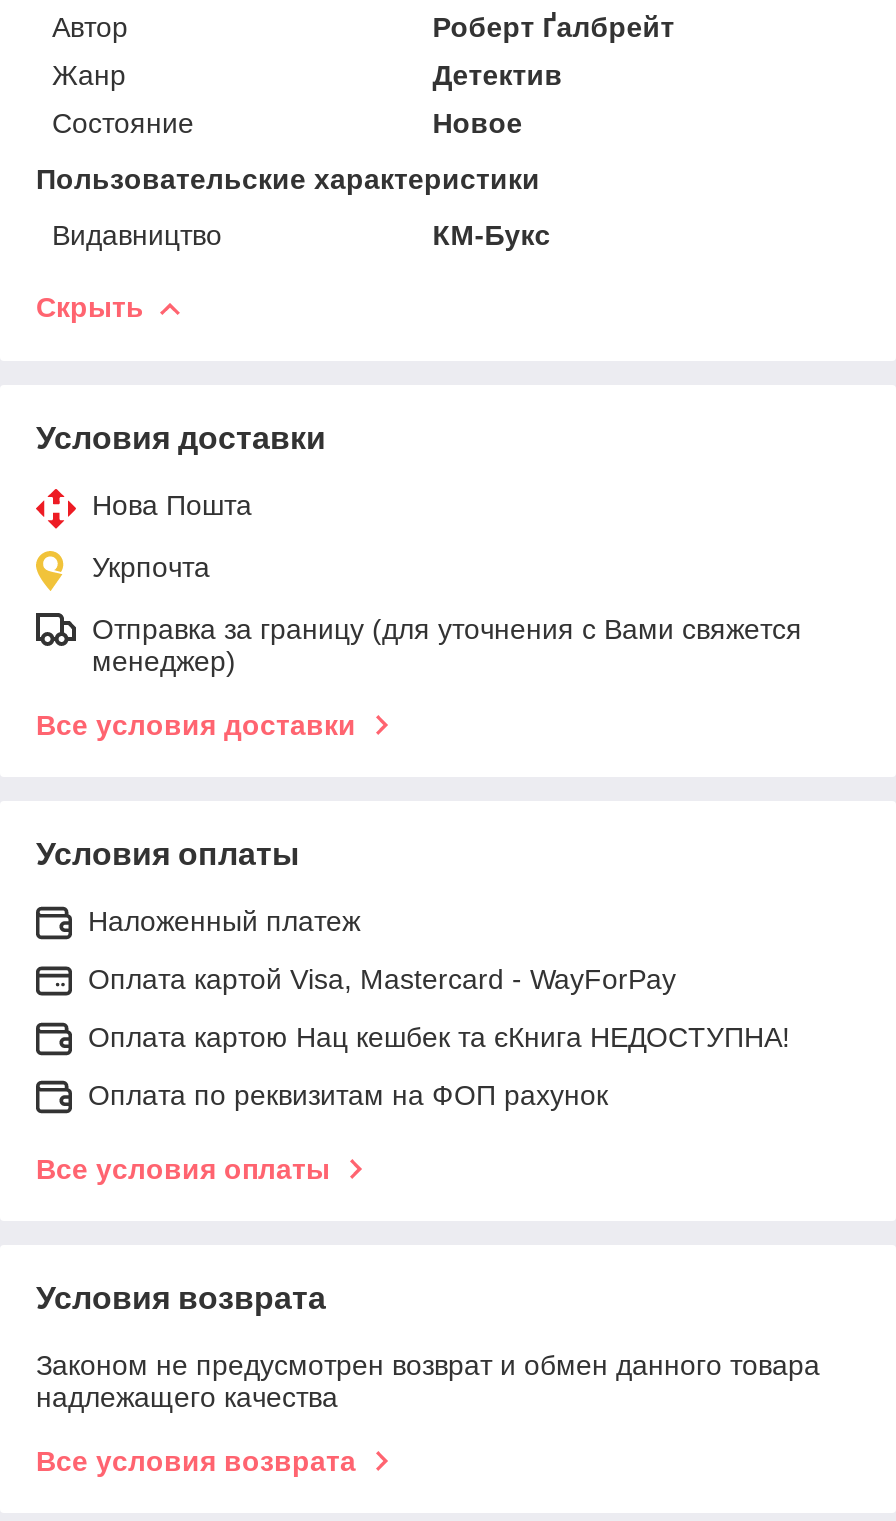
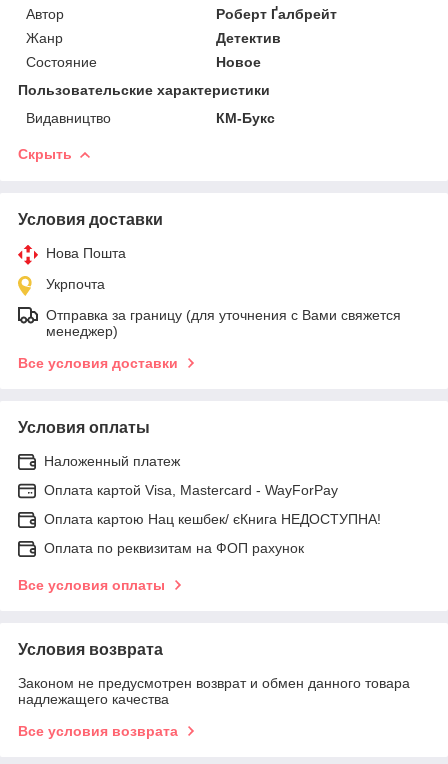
[88,1021,790,1053] Оплата картою Нац кешбек та єКнига НЕДОСТУПНА! -> [44,511,381,527] Оплата картою Нац кешбек/ єКнига НЕДОСТУПНА!

